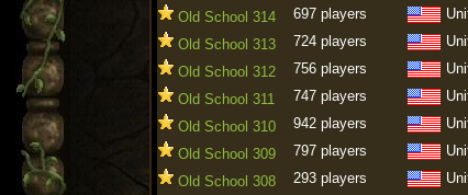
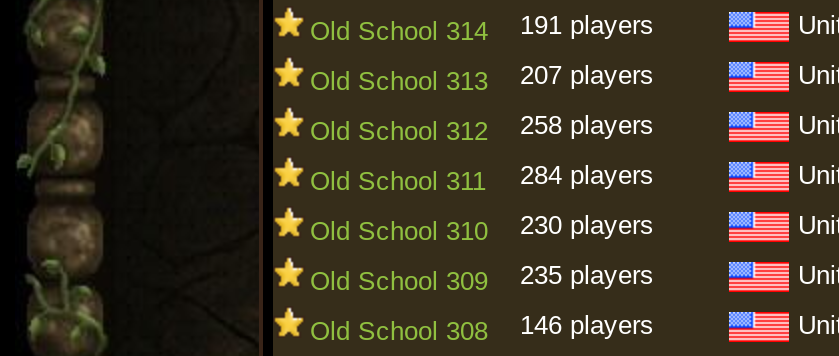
[177,5,366,25] Old School 314 697 players -> [310,10,654,46] Old School 314 191 players
[177,33,366,53] Old School 313 724 players -> [310,60,654,96] Old School 313 207 players
[177,60,366,80] Old School 312 756 players -> [310,110,654,146] Old School 312 258 players
[177,88,366,107] Old School 311 747 players -> [310,160,654,196] Old School 311 284 players
[177,115,366,135] Old School 310 942 players -> [310,210,654,246] Old School 310 230 players
[177,142,366,162] Old School 309 797 players -> [310,260,654,296] Old School 309 235 players
[177,170,366,190] Old School 308 293 players -> [310,310,654,346] Old School 308 146 players

